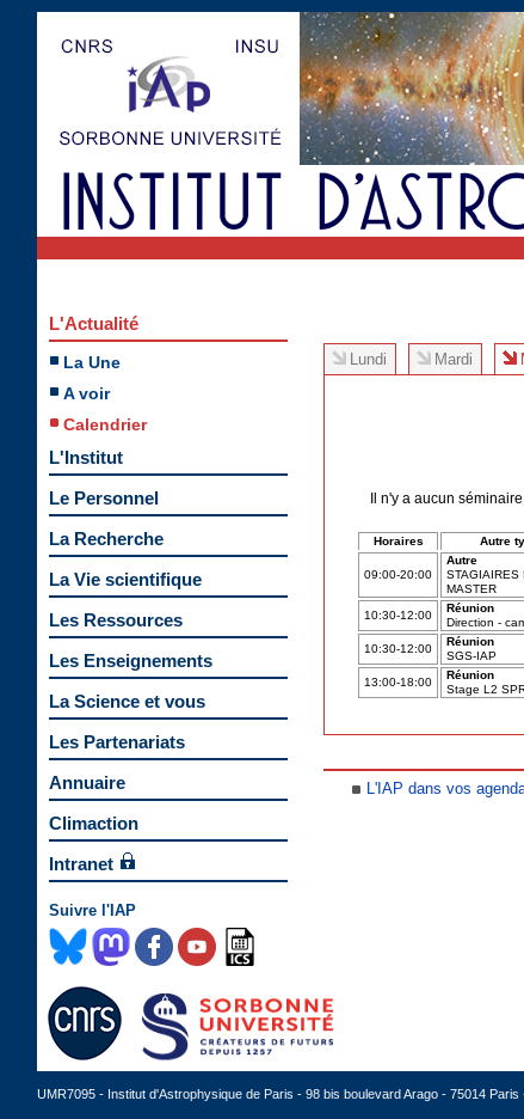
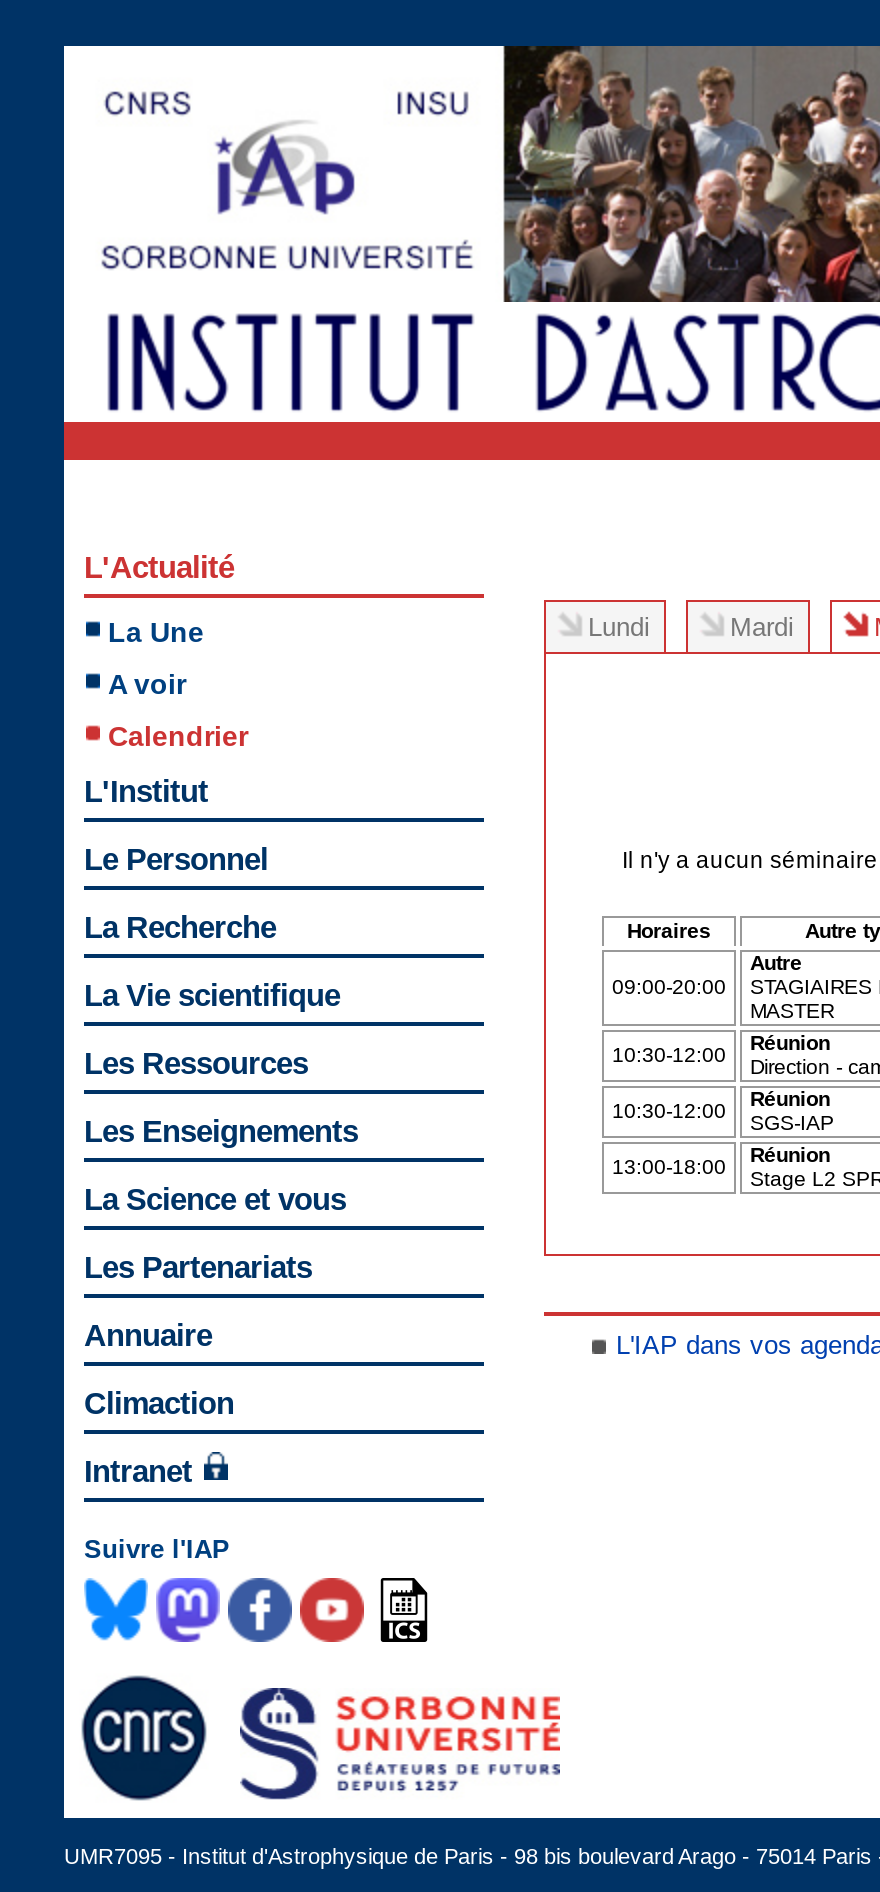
[298,11,520,166] [image] -> [502,46,874,304] [image]

